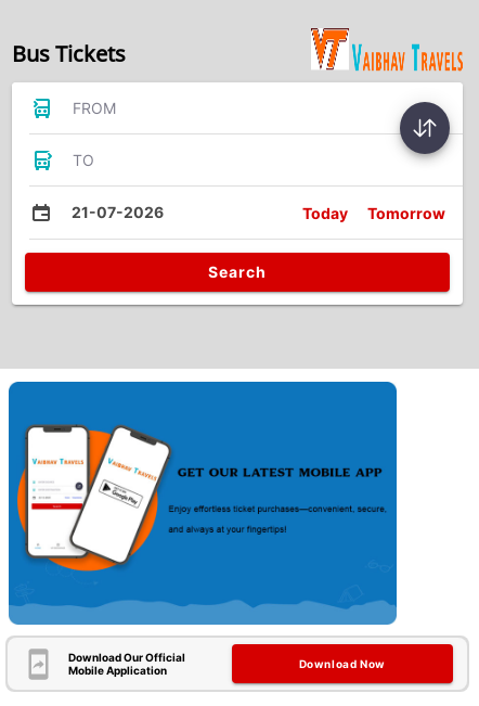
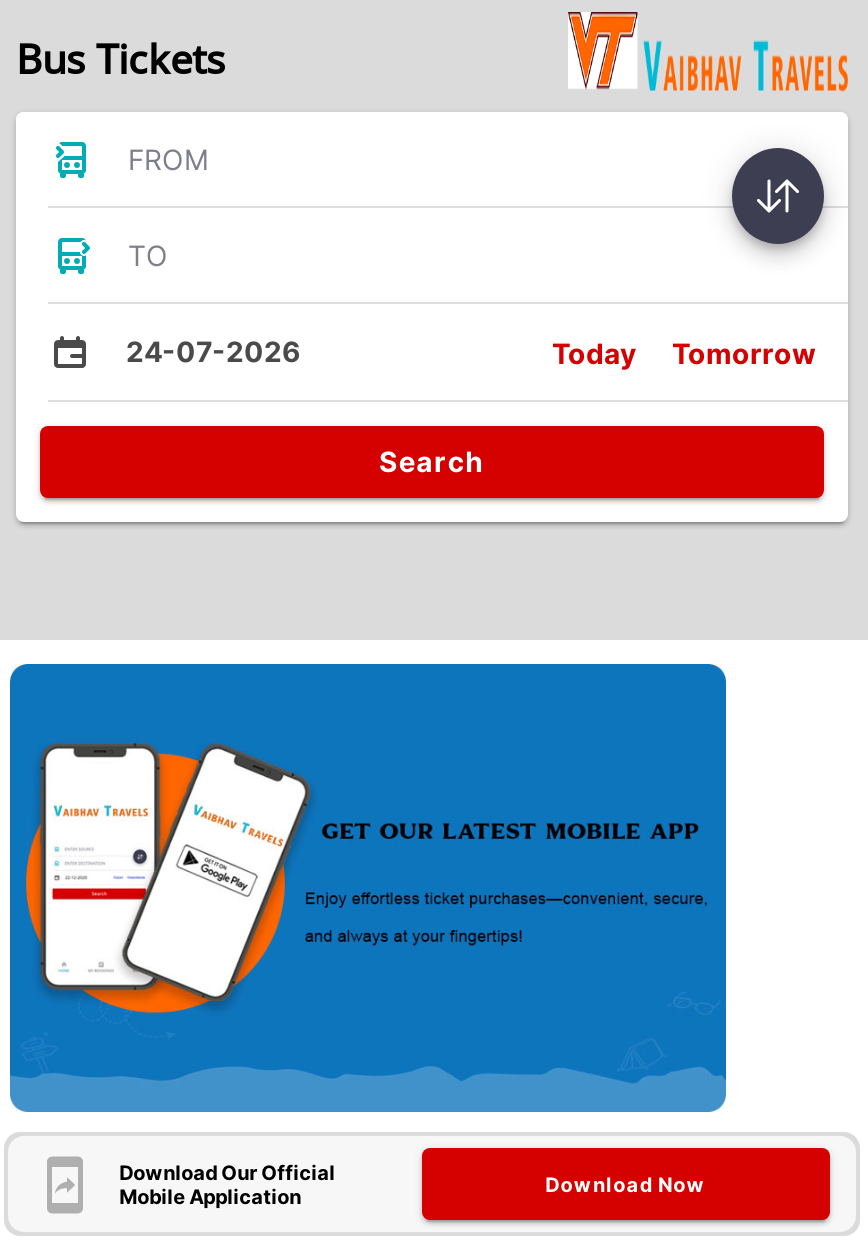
[72,203,164,221] 21-07-2026 -> [126,334,300,368] 24-07-2026

